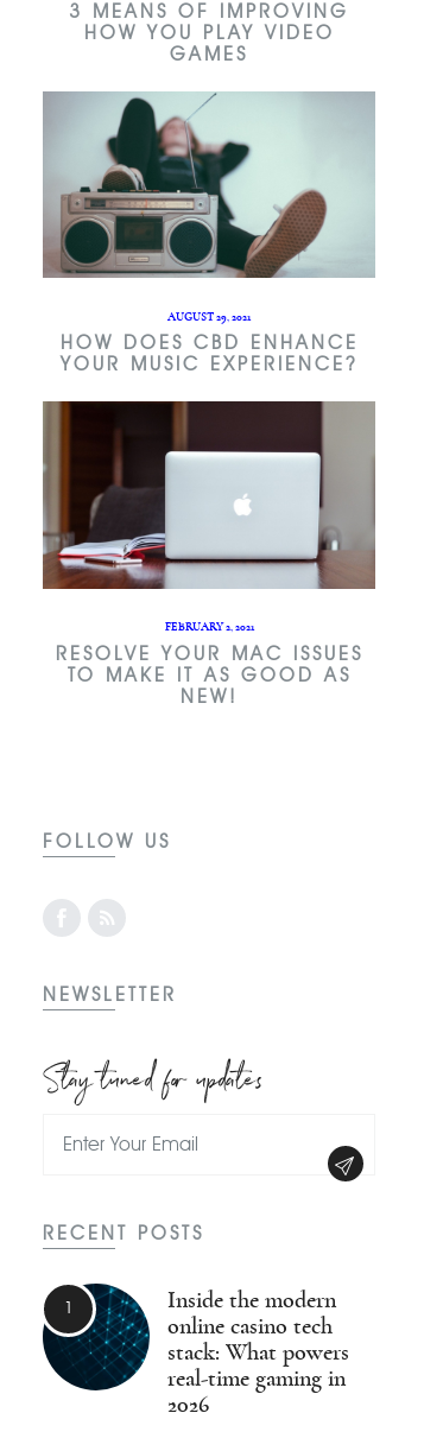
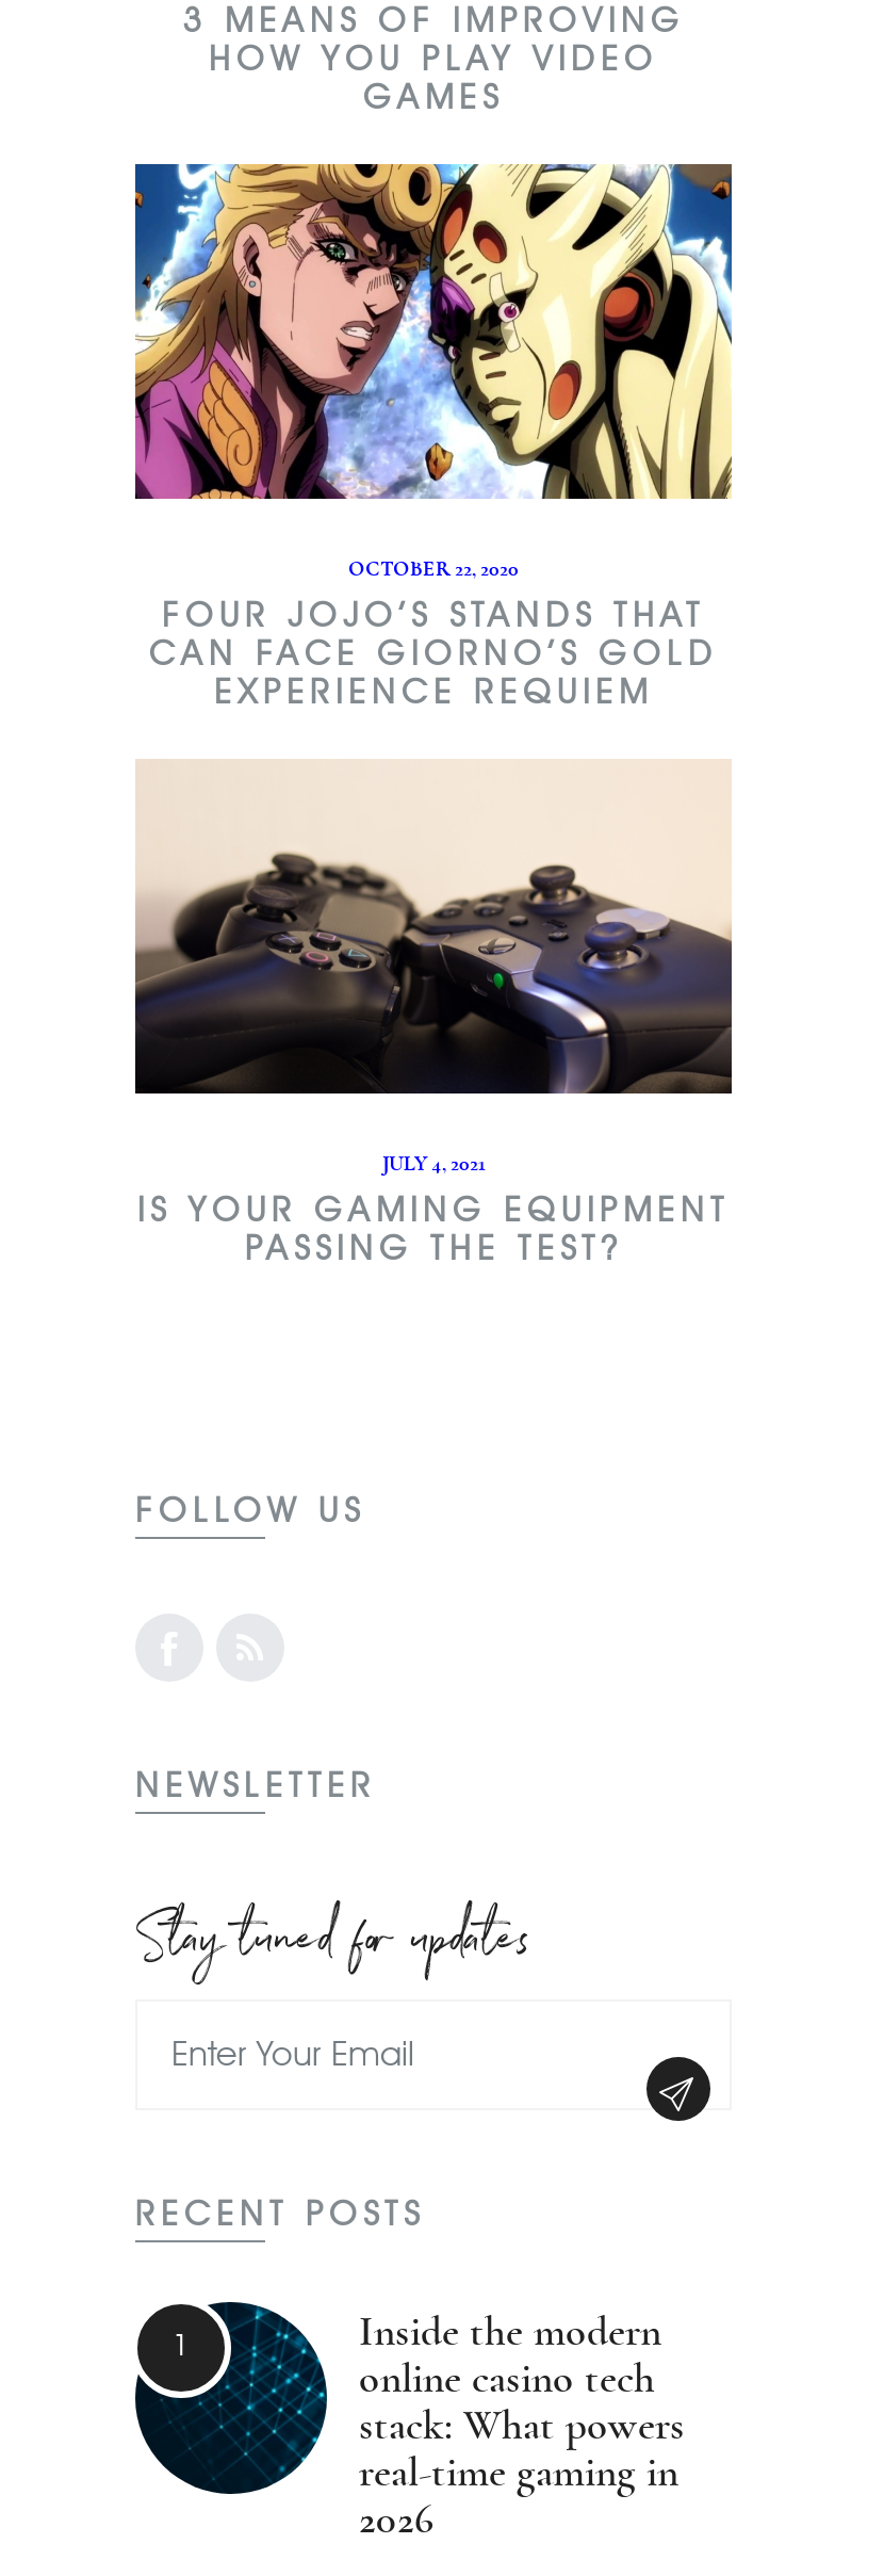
[43,91,375,376] [image] | AUGUST 29, 2021 | HOW DOES CBD ENHANCE | YOUR MUSIC EXPERIENCE? -> [133,162,732,712] [image] | OCTOBER 22, 2020 | FOUR JOJO’S STANDS THAT | CAN FACE GIORNO’S GOLD | EXPERIENCE REQUIEM
[42,400,376,707] [image] | FEBRUARY 2, 2021 | RESOLVE YOUR MAC ISSUES | TO MAKE IT AS GOOD AS | NEW! -> [133,720,734,1269] [image] | JULY 4, 2021 | IS YOUR GAMING EQUIPMENT | PASSING THE TEST?

